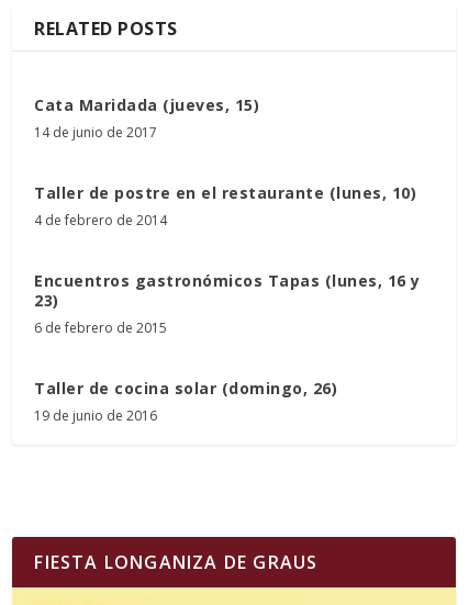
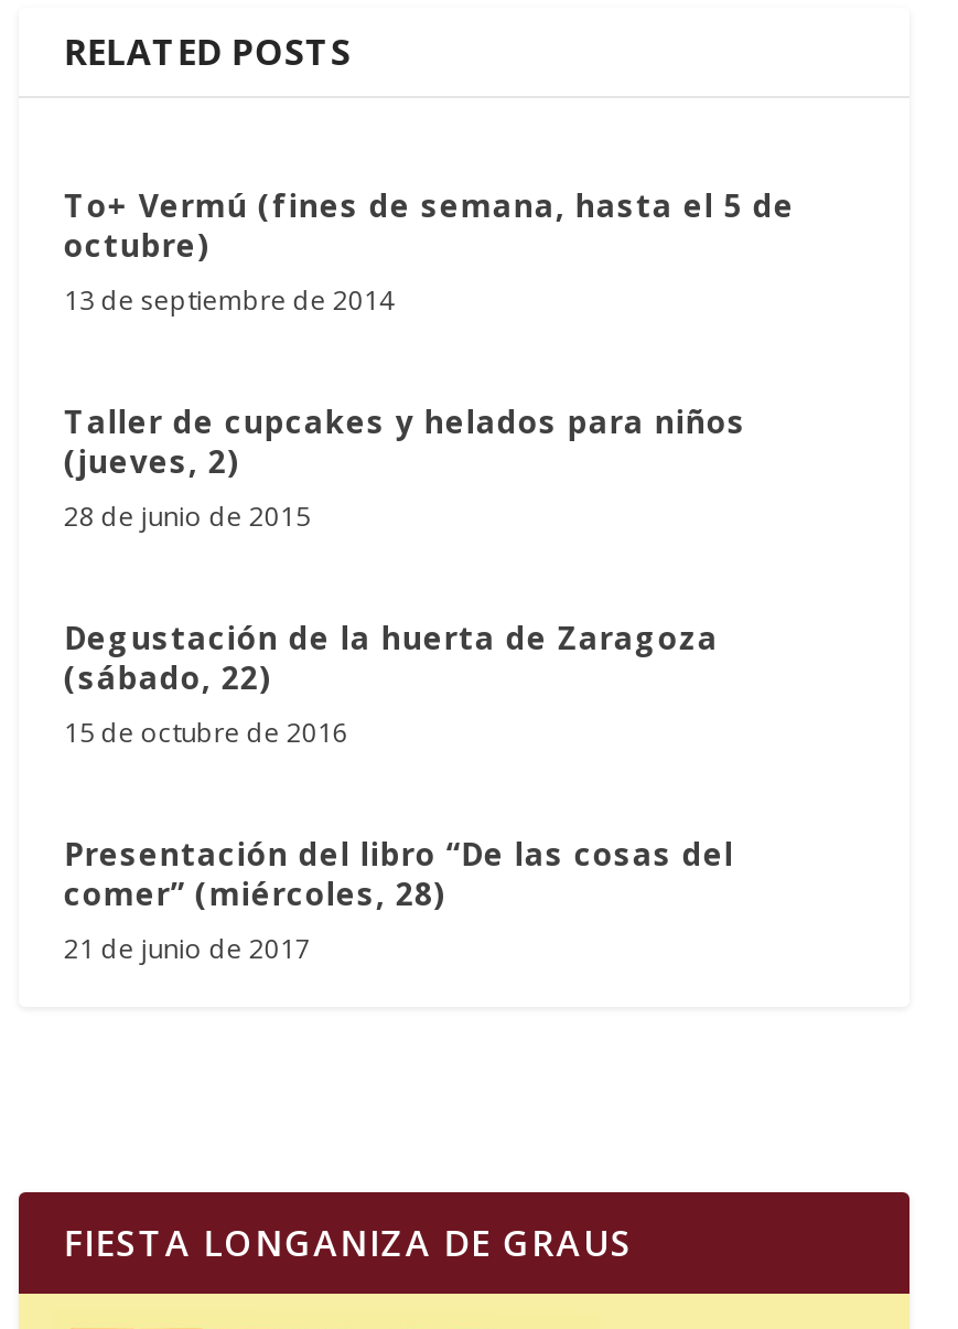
[34,95,260,142] Cata Maridada (jueves, 15) | 14 de junio de 2017 -> [64,185,795,320] To+ Vermú (fines de semana, hasta el 5 de | octubre) | 13 de septiembre de 2014
[34,183,417,230] Taller de postre en el restaurante (lunes, 10) | 4 de febrero de 2014 -> [64,401,746,536] Taller de cupcakes y helados para niños | (jueves, 2) | 28 de junio de 2015
[34,271,421,338] Encuentros gastronómicos Tapas (lunes, 16 y | 23) | 6 de febrero de 2015 -> [64,617,719,752] Degustación de la huerta de Zaragoza | (sábado, 22) | 15 de octubre de 2016
[34,378,338,425] Taller de cocina solar (domingo, 26) | 19 de junio de 2016 -> [64,834,734,968] Presentación del libro “De las cosas del | comer” (miércoles, 28) | 21 de junio de 2017

